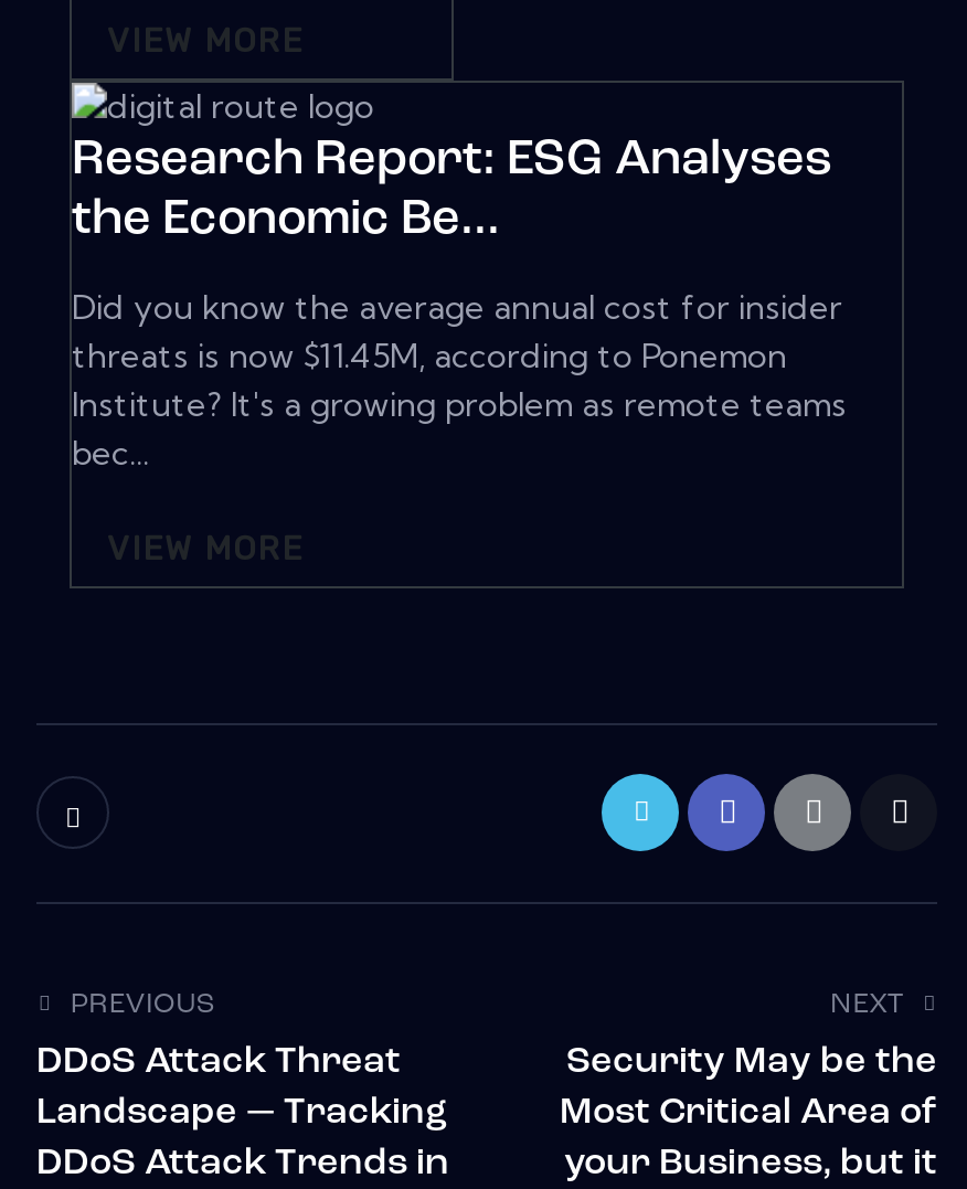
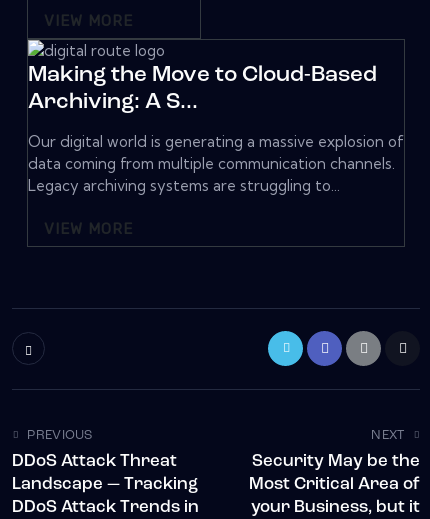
[72,136,831,246] Research Report: ESG Analyses | the Economic Be... -> [28,64,377,114] Making the Move to Cloud-Based | Archiving: A S...
[72,286,847,474] Did you know the average annual cost for insider | threats is now $11.45M, according to Ponemon | Institute? It's a growing problem as remote teams | bec... -> [28,132,404,195] Our digital world is generating a massive explosion of | data coming from multiple communication channels. | Legacy archiving systems are struggling to...

